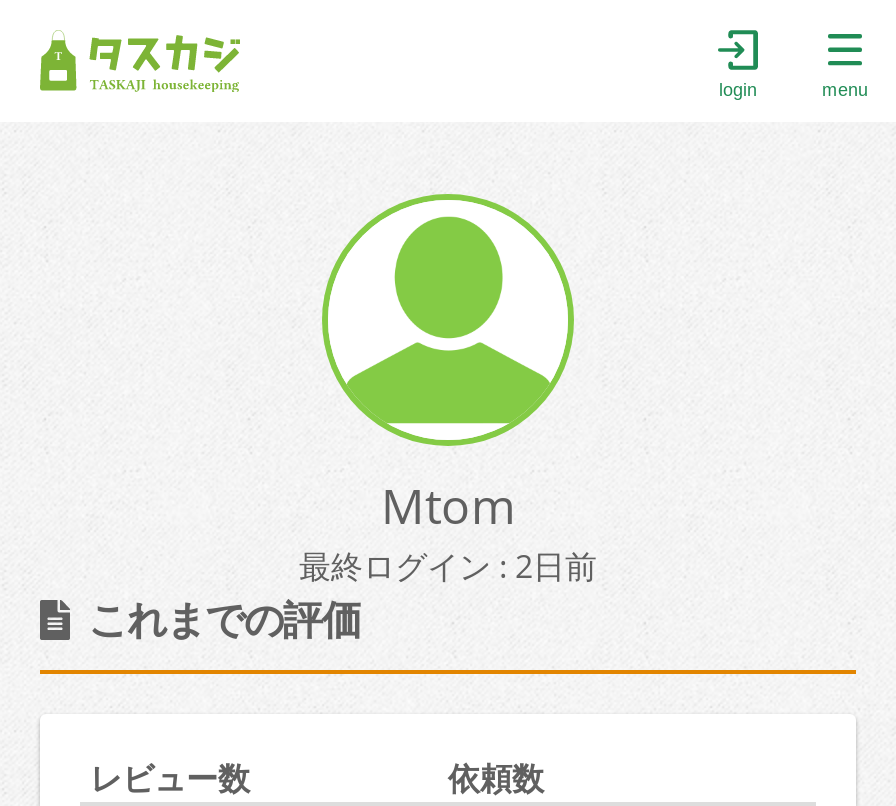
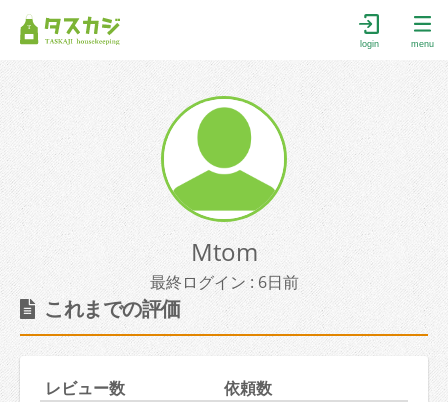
[299,544,597,588] 最終ログイン : 2日前 -> [149,271,298,293] 最終ログイン : 6日前

